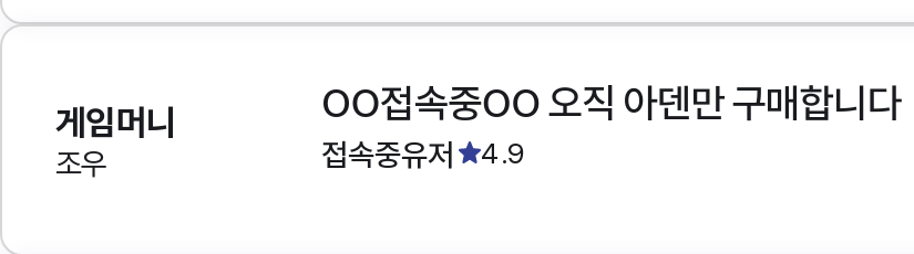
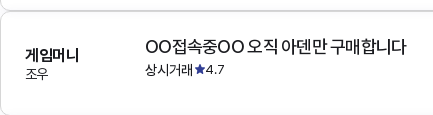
[321,136,525,171] 접속중유저 | 4.9 -> [145,61,225,77] 상시거래 | 4.7

